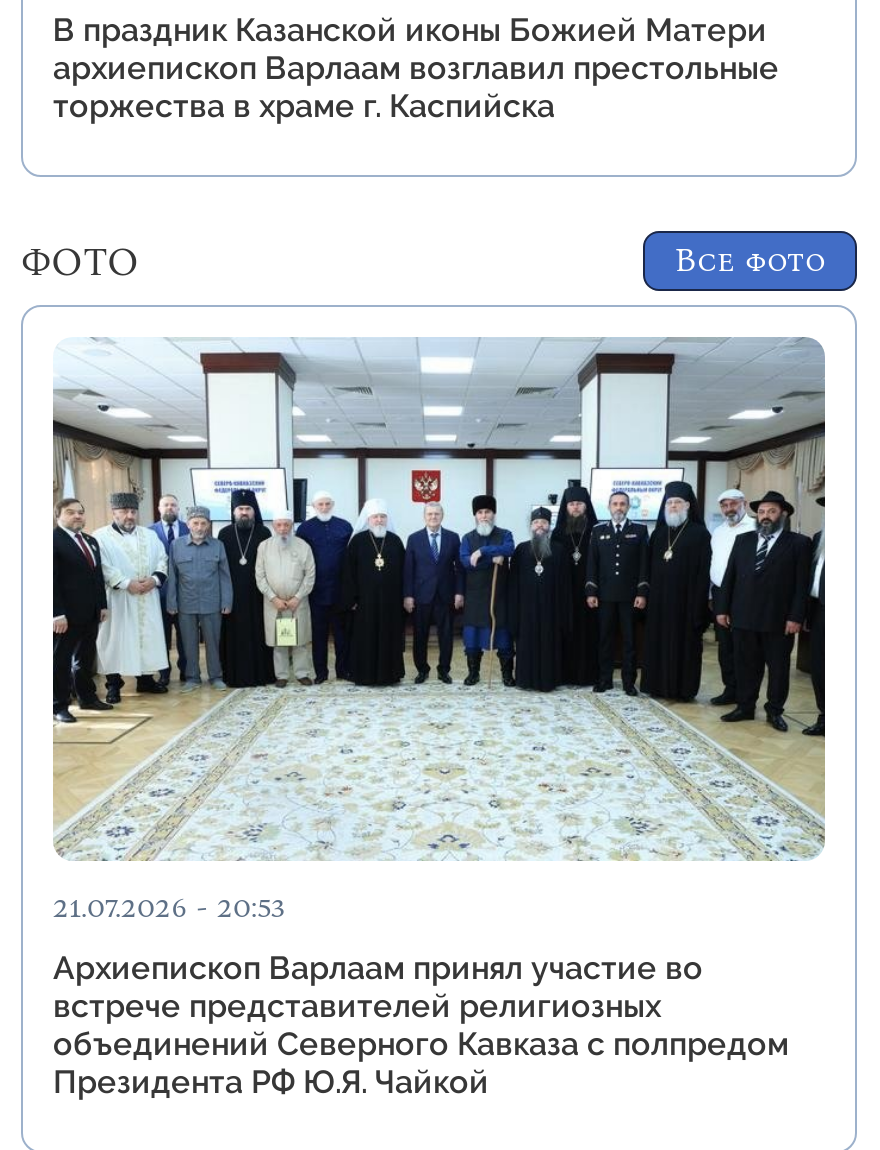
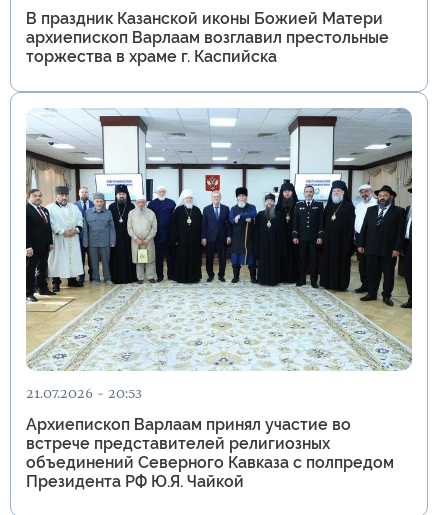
[21,237,825,285] ФОТО | Все фото -> none

